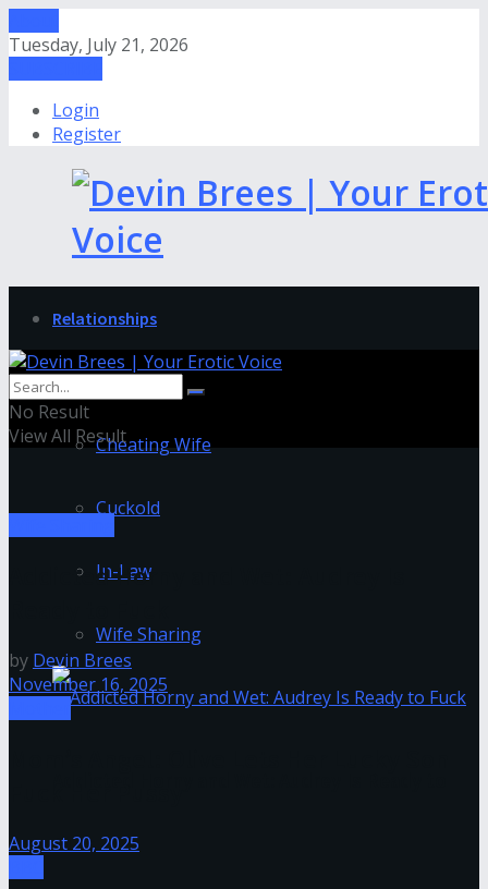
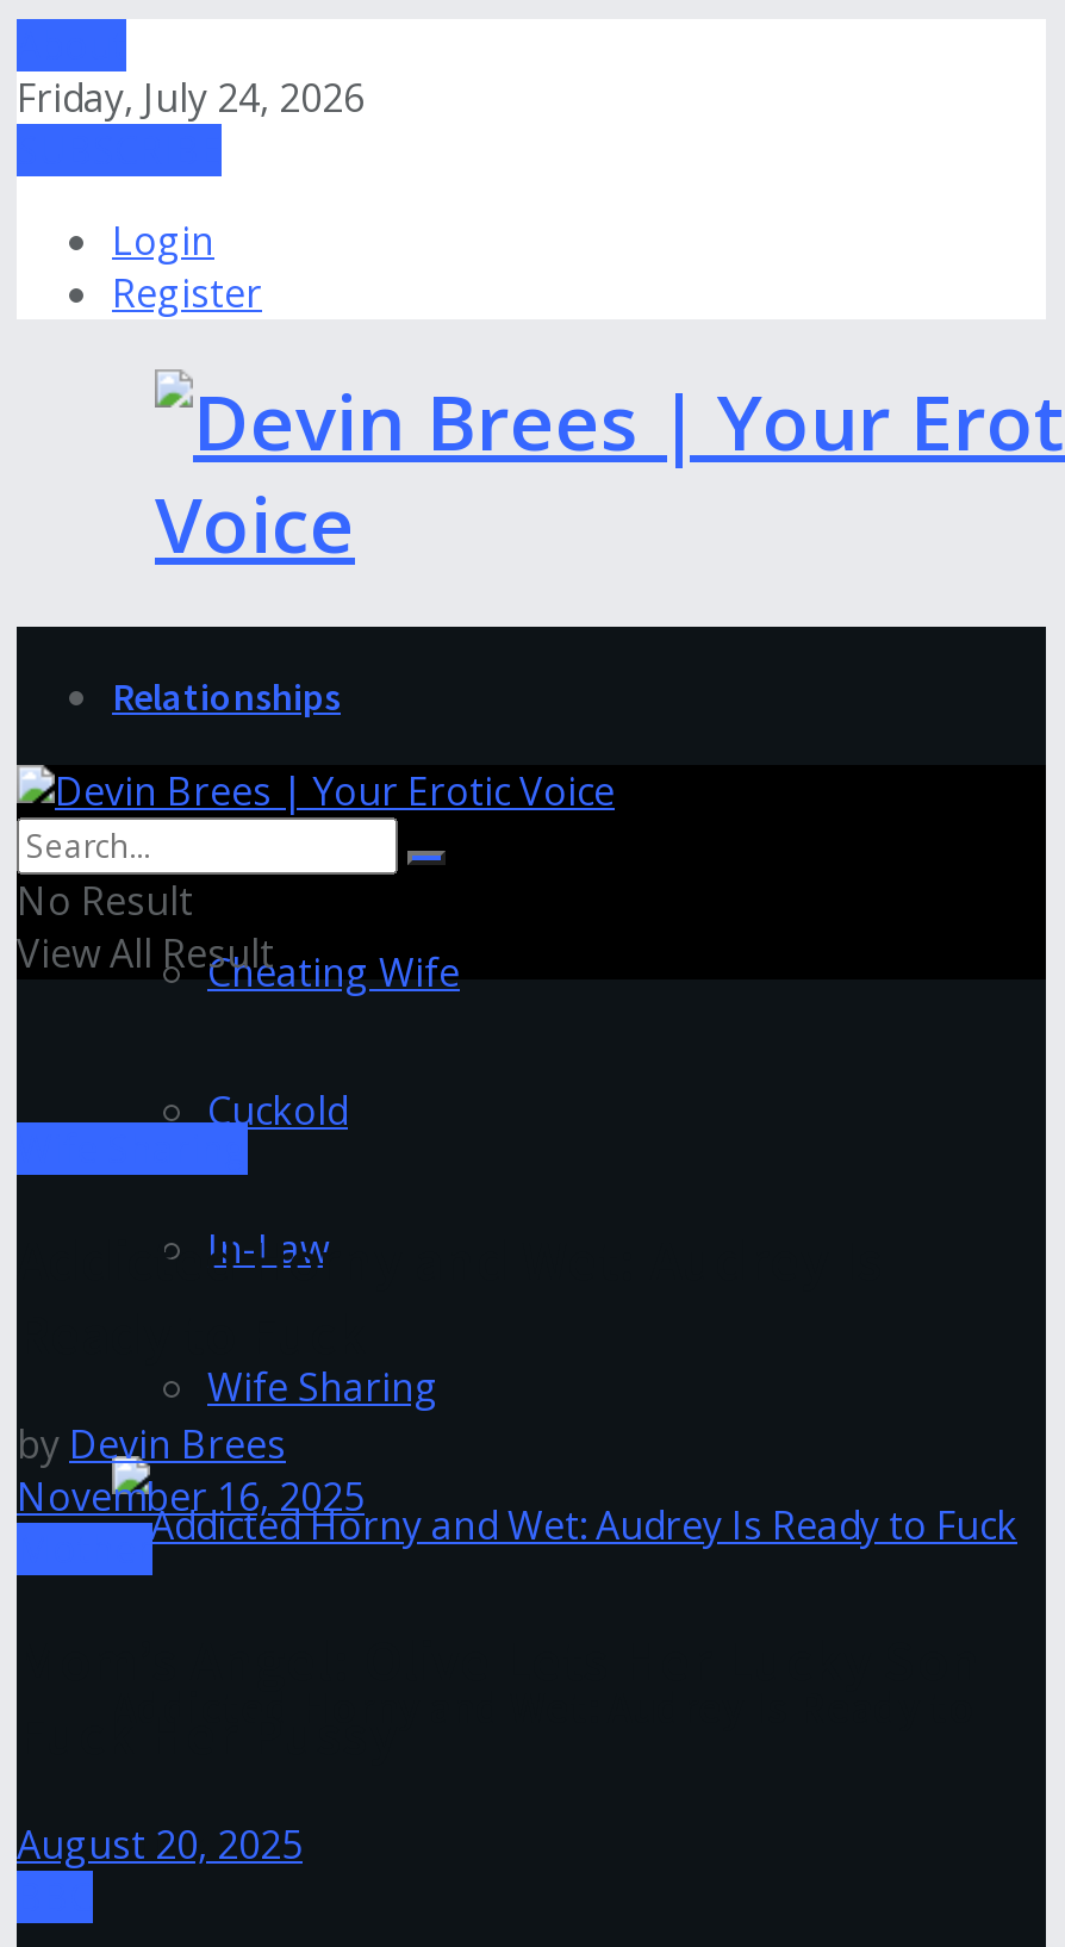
[9,33,188,57] Tuesday, July 21, 2026 -> [17,71,365,124] Friday, July 24, 2026

